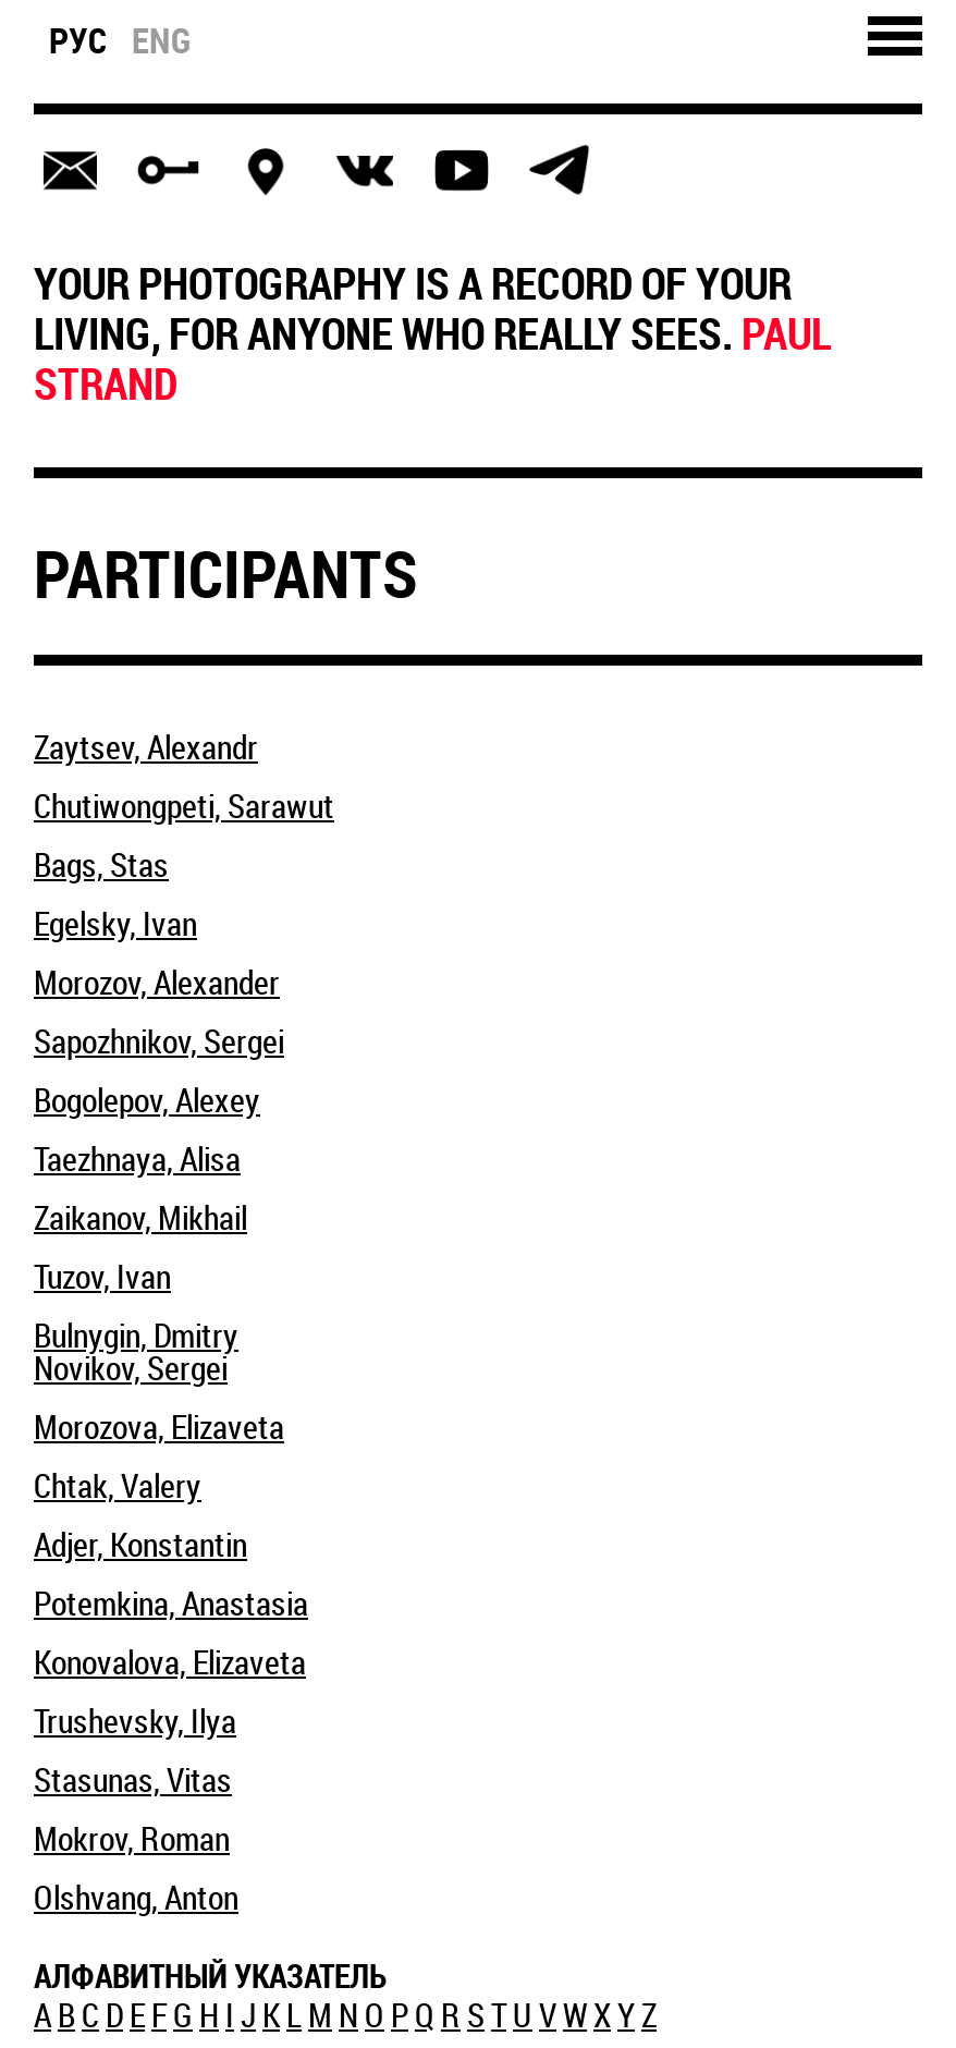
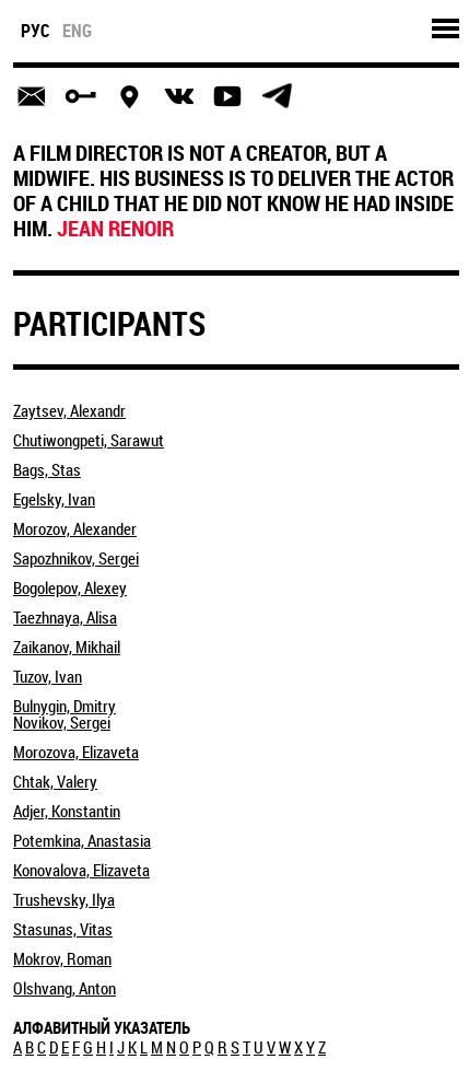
[34,254,831,413] YOUR PHOTOGRAPHY IS A RECORD OF YOUR | LIVING, FOR ANYONE WHO REALLY SEES. PAUL | STRAND -> [13,138,454,243] A FILM DIRECTOR IS NOT A CREATOR, BUT A | MIDWIFE. HIS BUSINESS IS TO DELIVER THE ACTOR | OF A CHILD THAT HE DID NOT KNOW HE HAD INSIDE | HIM. JEAN RENOIR

